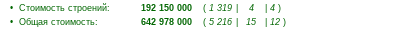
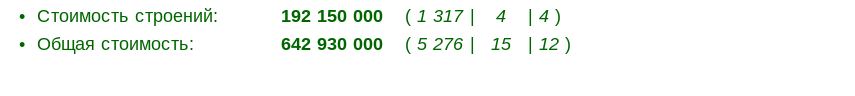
[141,3,281,13] 192 150 000 (1 319 4 4 ) -> [281,6,561,26] 192 150 000 (1 317 4 4 )
[141,17,192,27] 642 978 000 -> [281,34,383,54] 642 930 000
[203,17,232,27] (5 216 -> [405,34,463,54] (5 276

